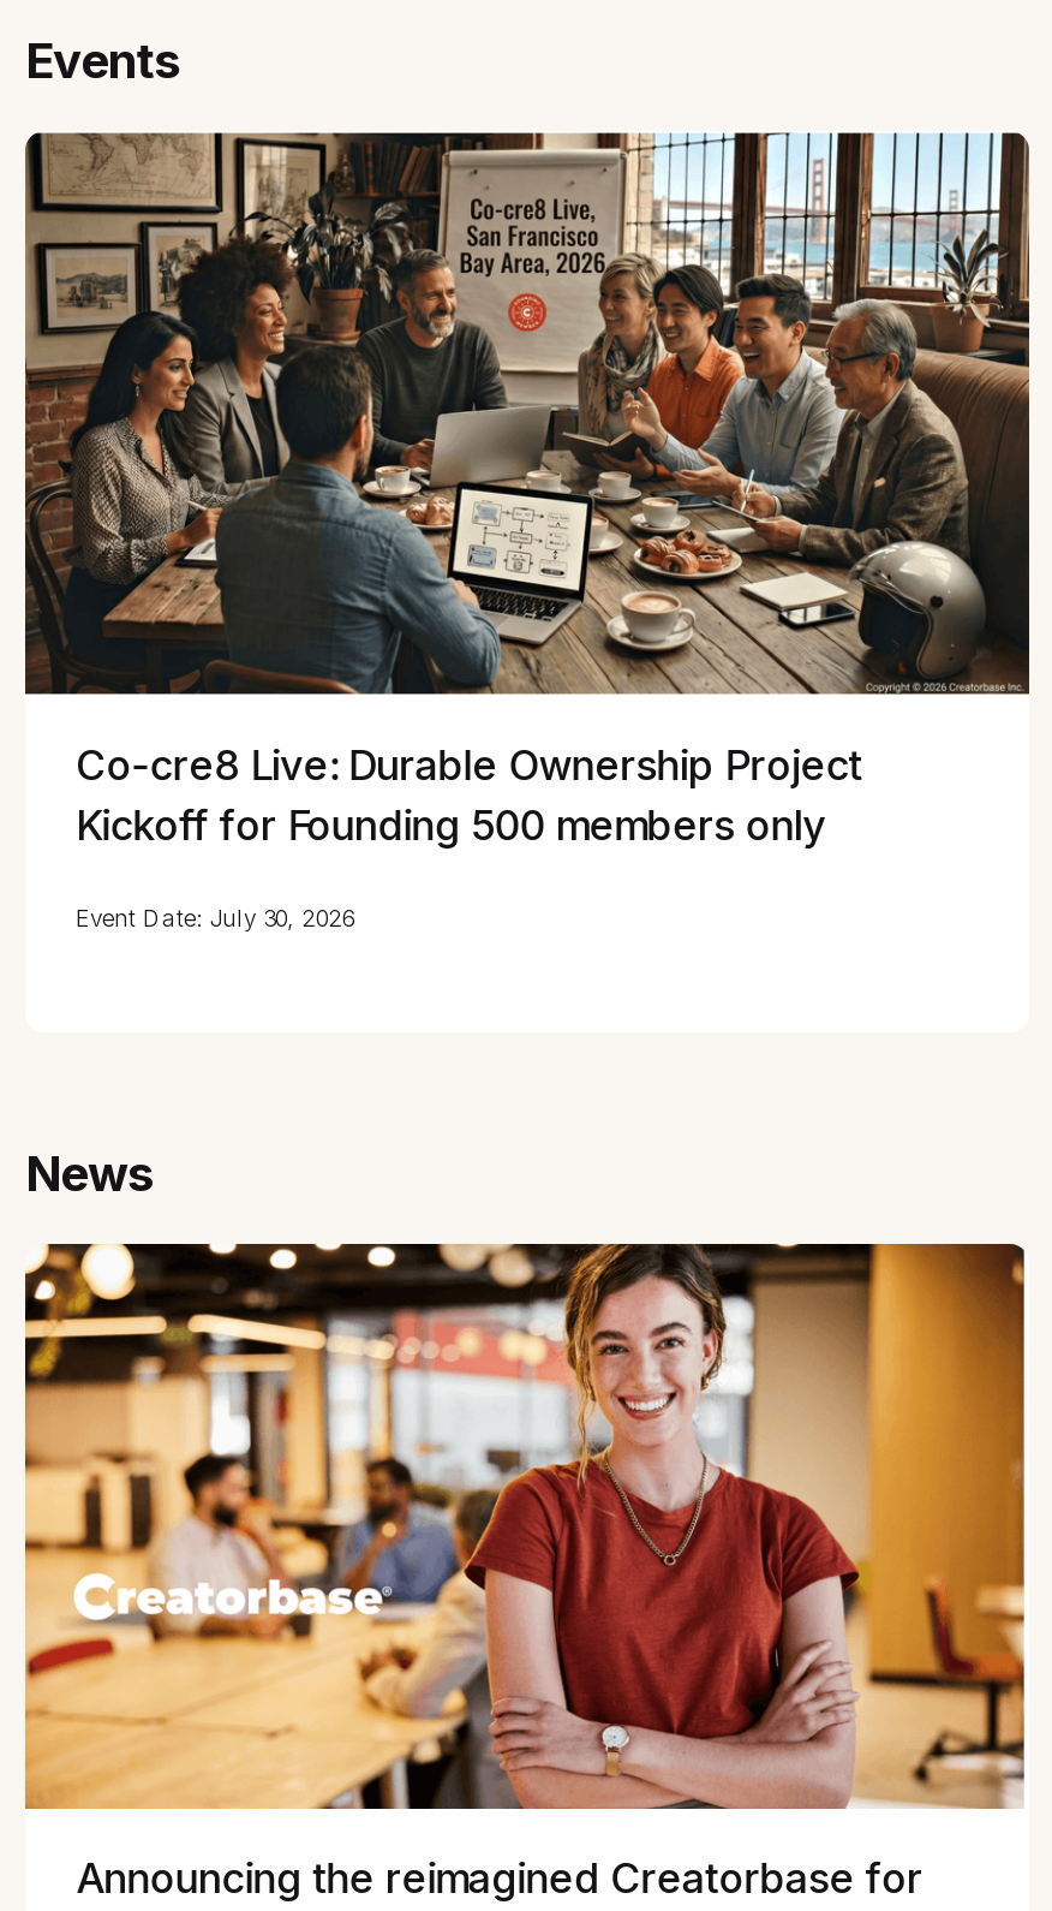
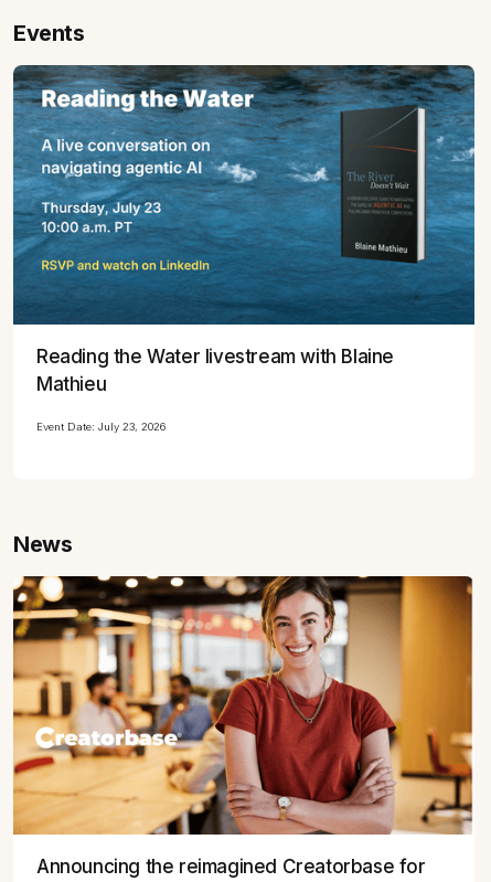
[23,131,1032,849] [image] | Co-cre8 Live: Durable Ownership Project | Kickoff for Founding 500 members only -> [12,64,476,395] [image] | Reading the Water livestream with Blaine | Mathieu
[210,905,354,931] July 30, 2026 -> [98,420,166,432] July 23, 2026

